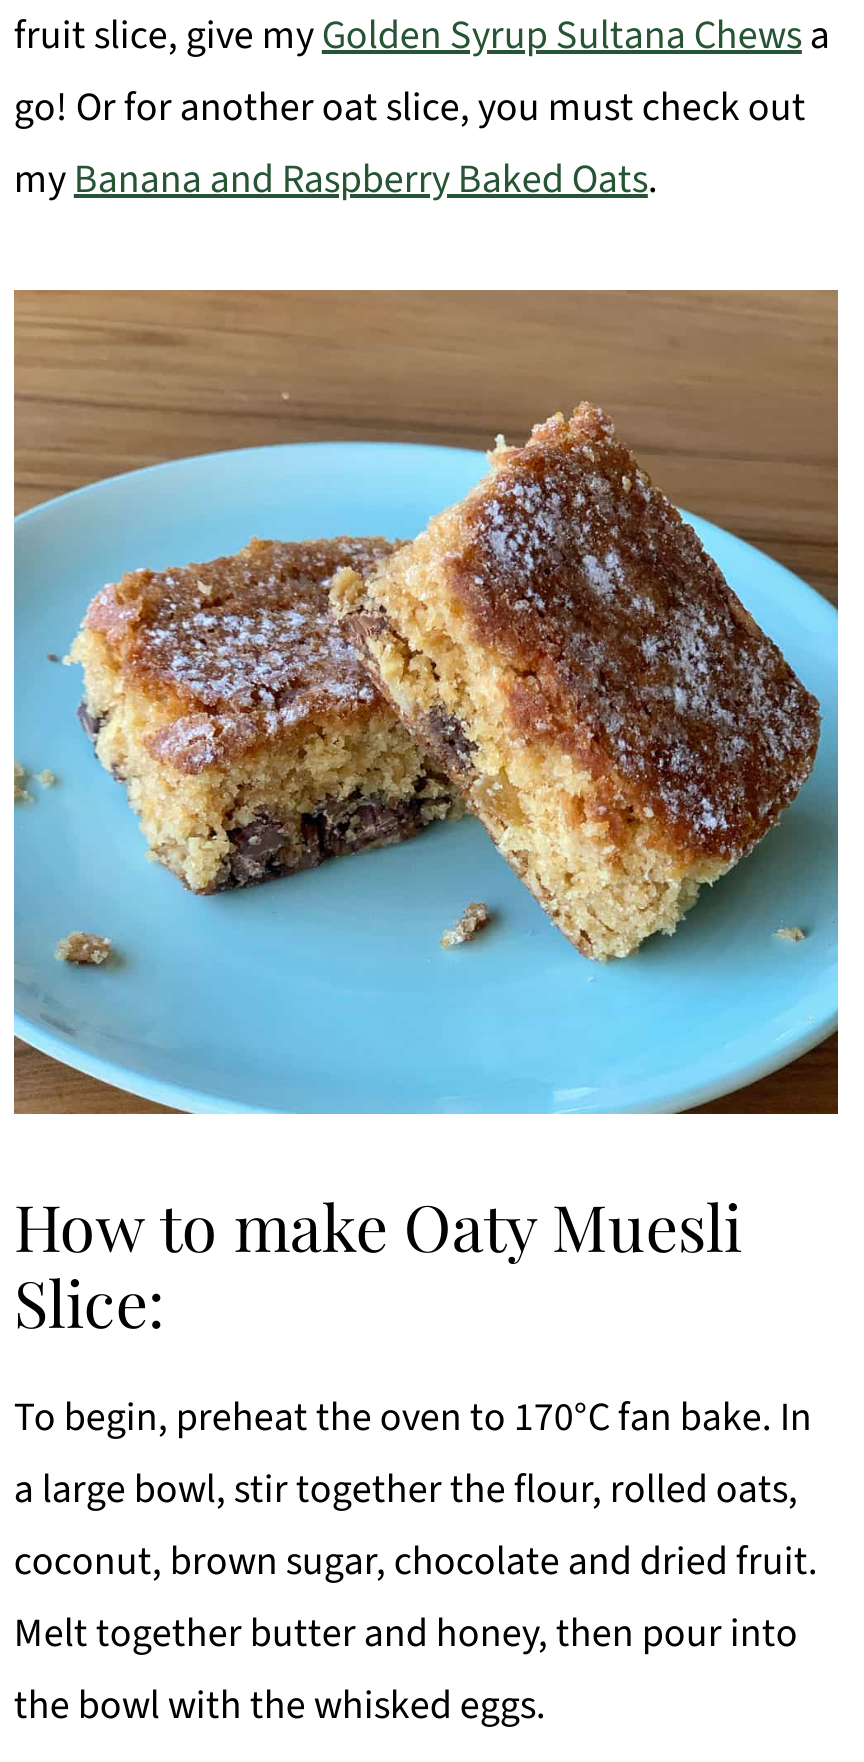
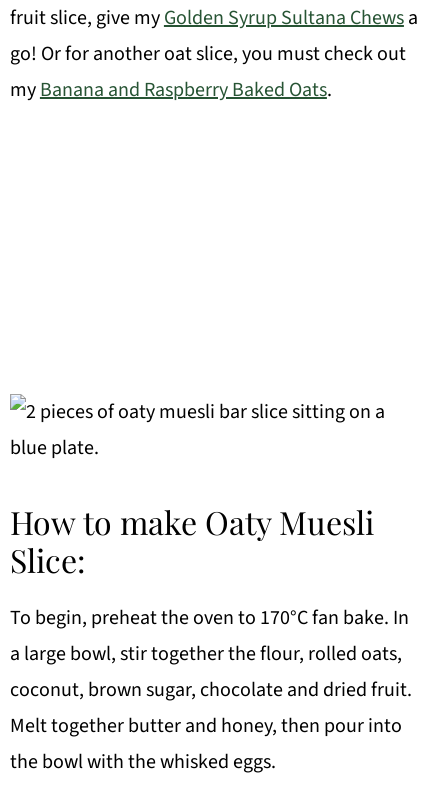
[12,288,840,1118] [image] -> none

